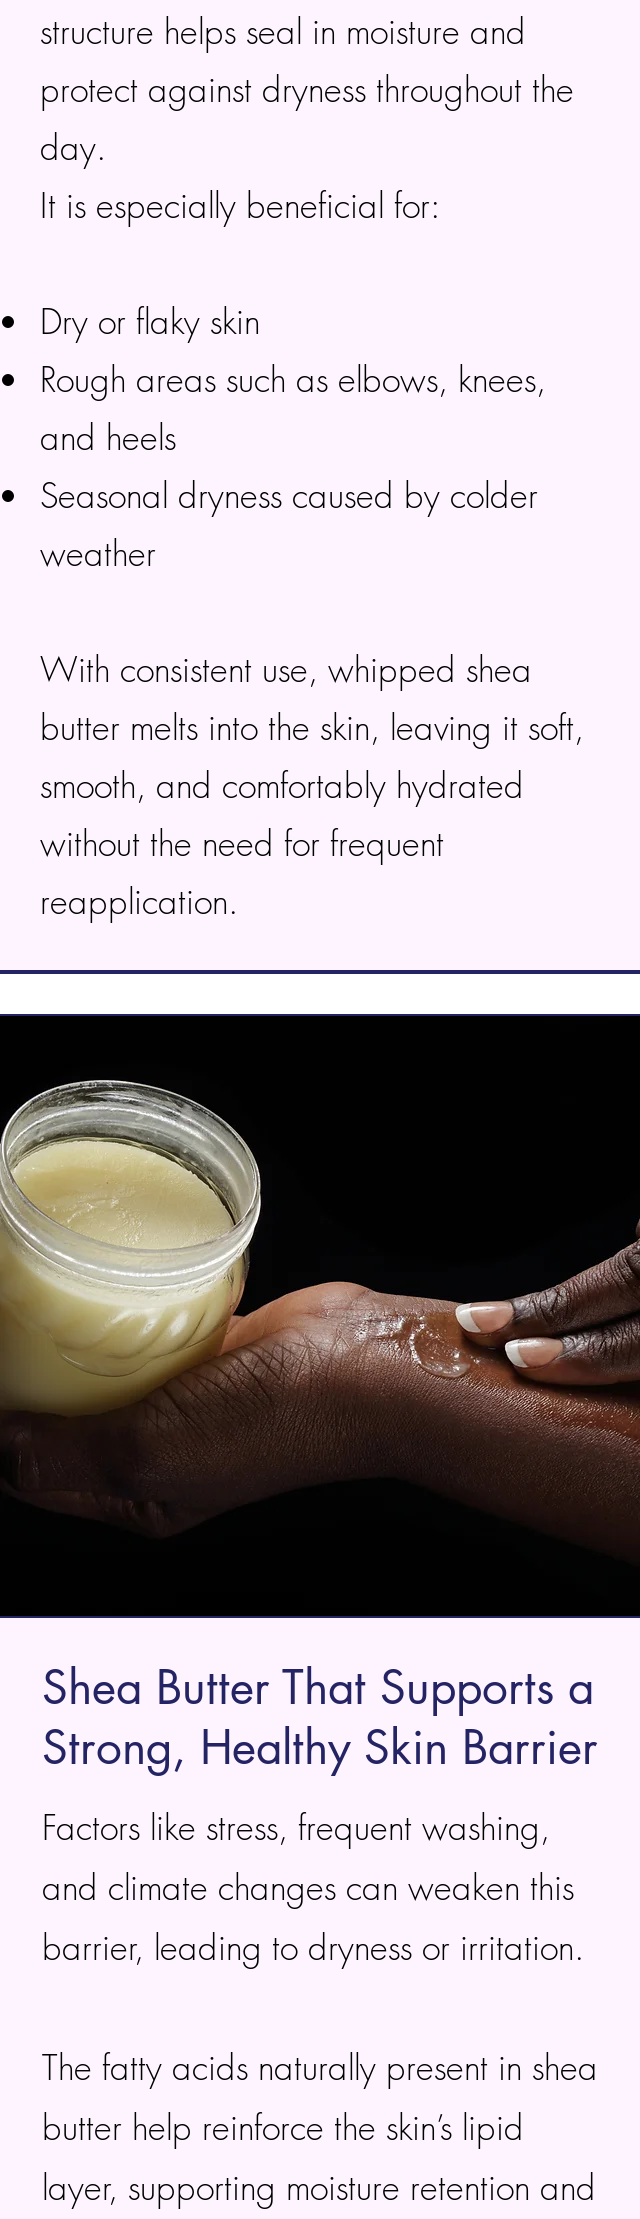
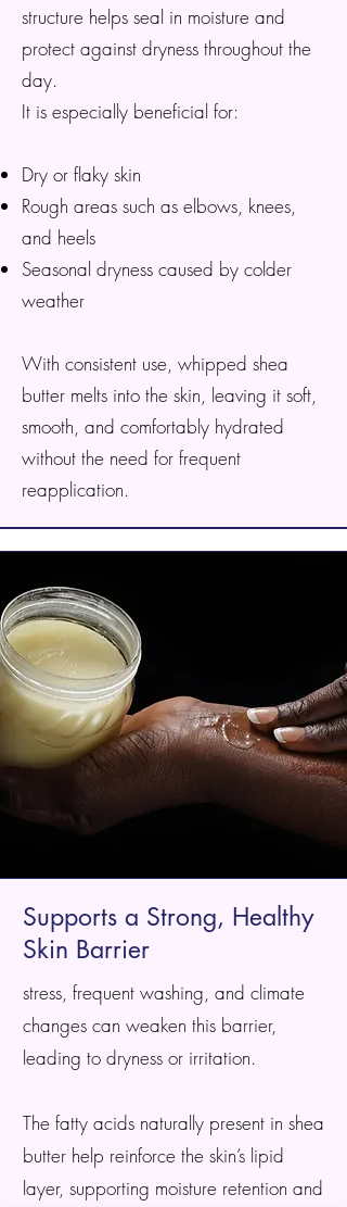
[42,1658,598,1970] Shea Butter That Supports a | Strong, Healthy Skin Barrier | Factors like stress, frequent washing, | and climate changes can weaken this | barrier, leading to dryness or irritation. -> [23,901,313,1070] Supports a Strong, Healthy | Skin Barrier | stress, frequent washing, and climate | changes can weaken this barrier, | leading to dryness or irritation.

